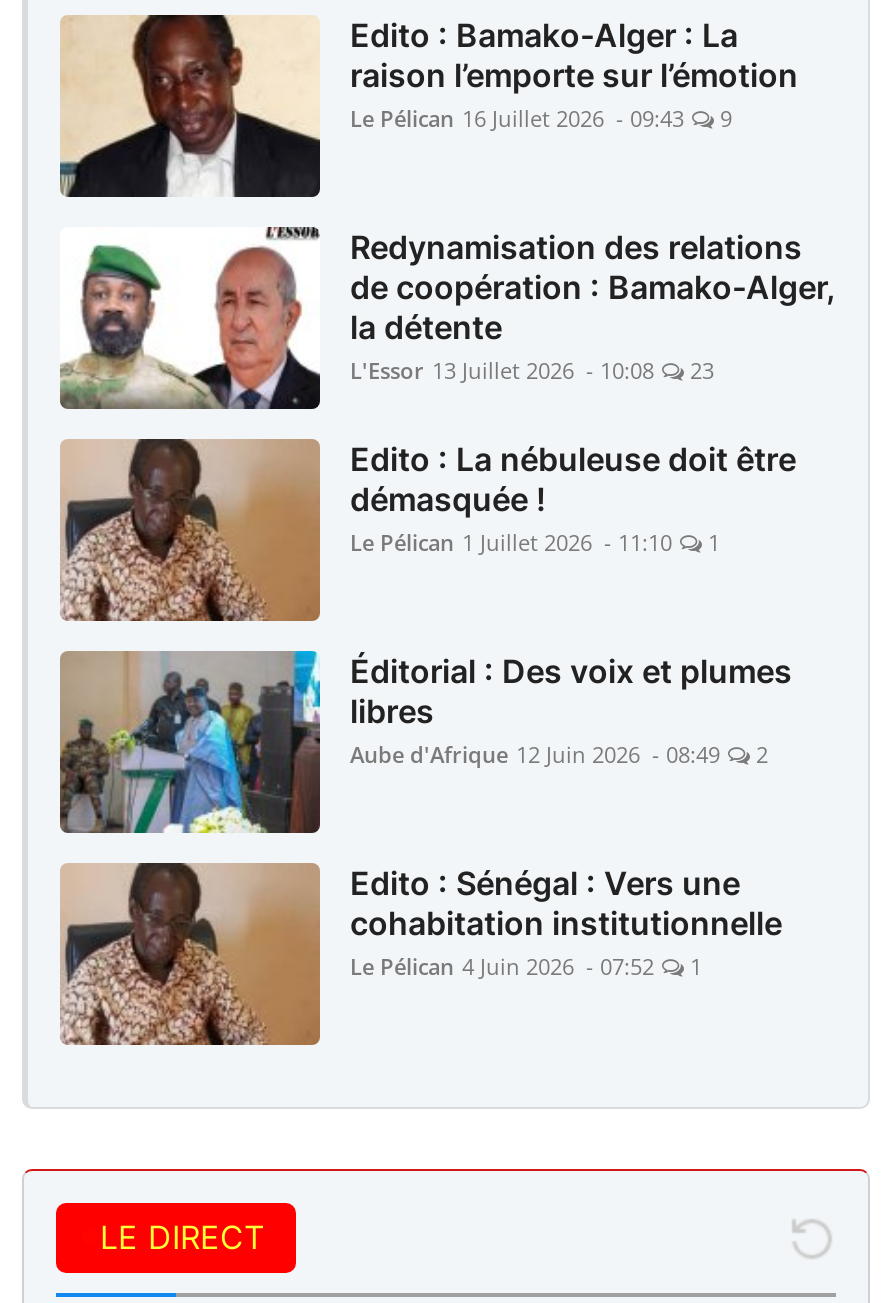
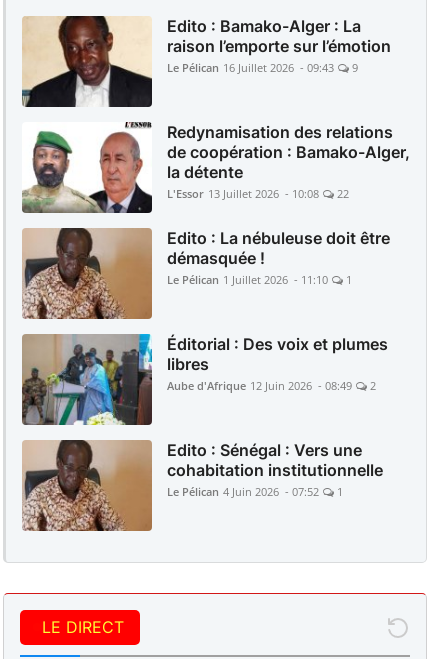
[350,354,714,384] L'Essor 13 Juillet 2026 - 10:08 23 -> [167,186,349,201] L'Essor 13 Juillet 2026 - 10:08 22

